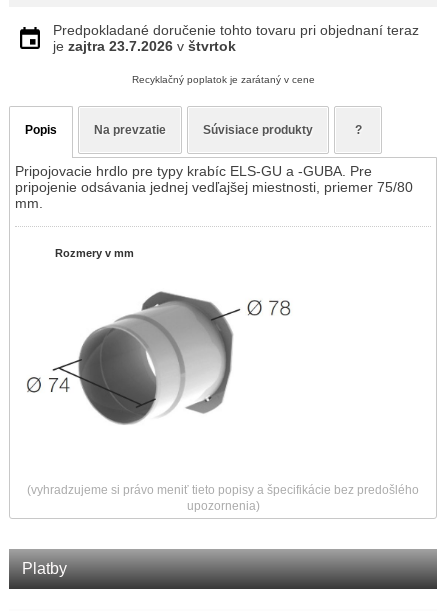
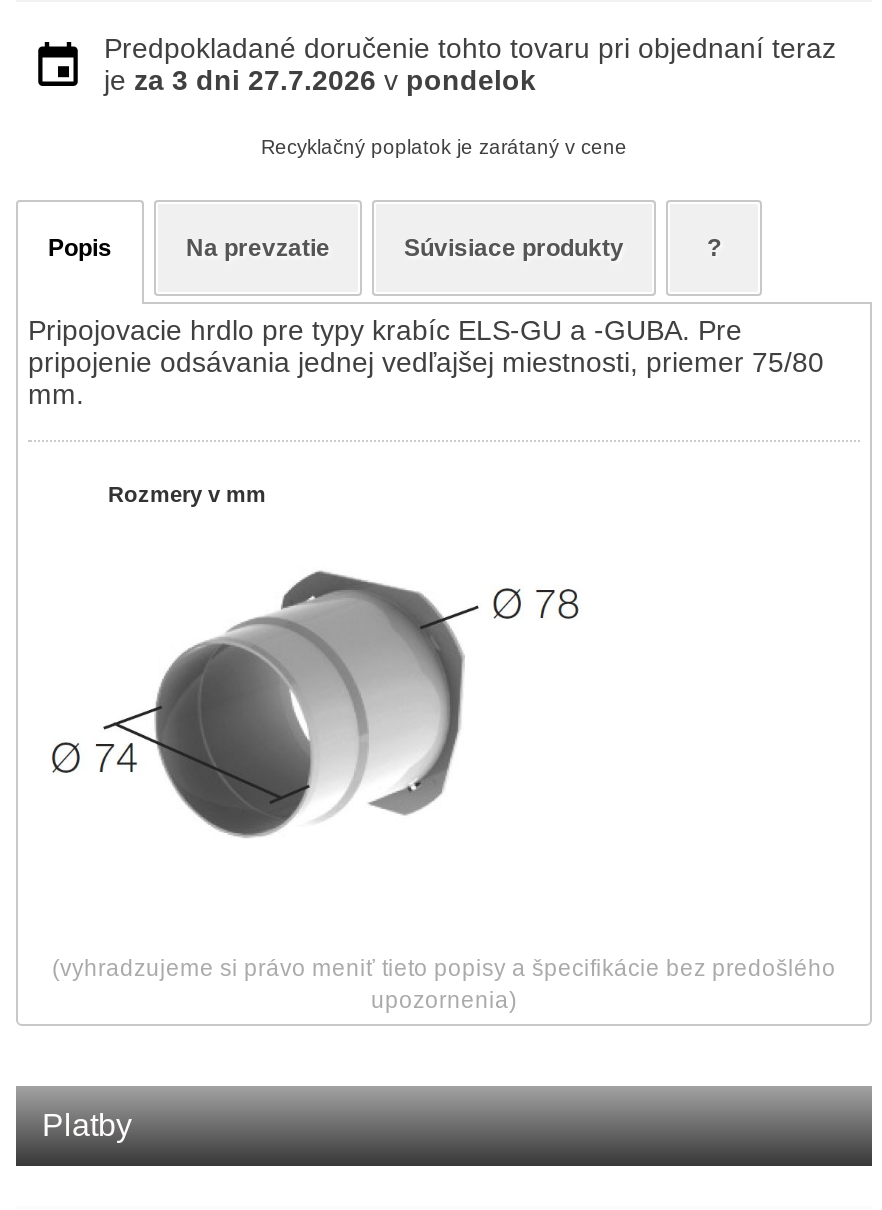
[53,38,236,54] je zajtra 23.7.2026 v štvrtok -> [104,63,536,95] je za 3 dni 27.7.2026 v pondelok

